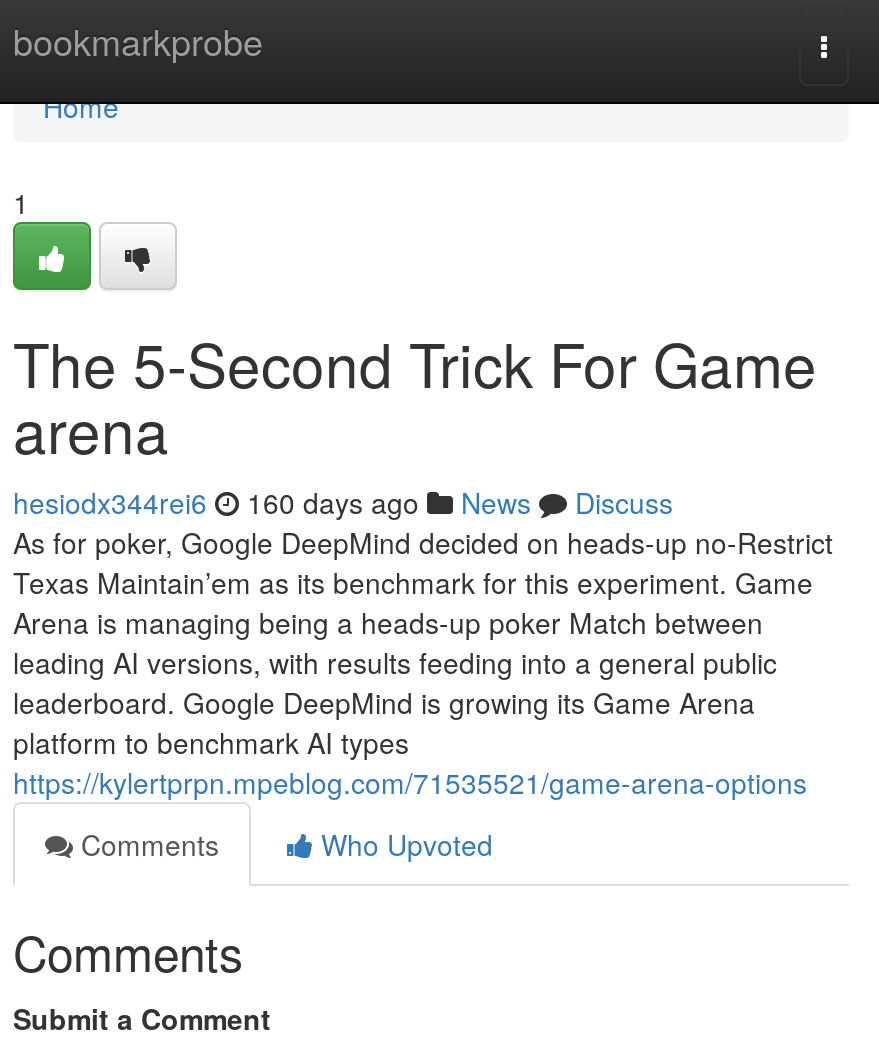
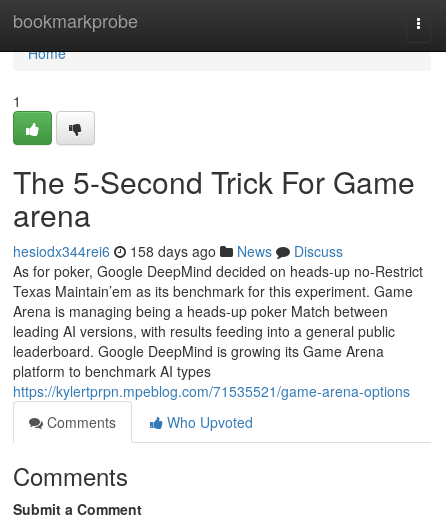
[13,482,673,522] hesiodx344rei6 160 days ago News Discuss -> [13,241,343,261] hesiodx344rei6 158 days ago News Discuss

